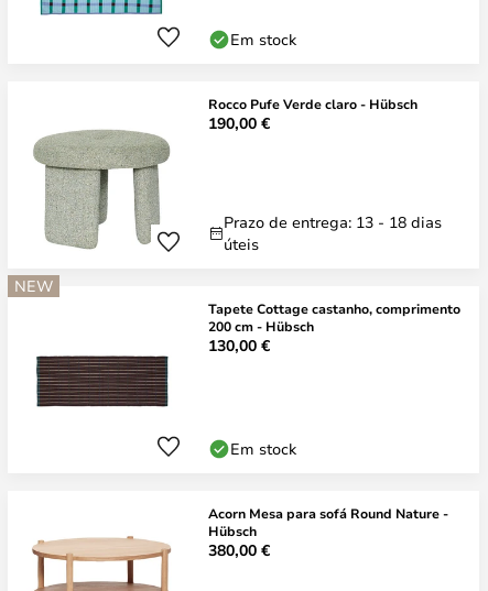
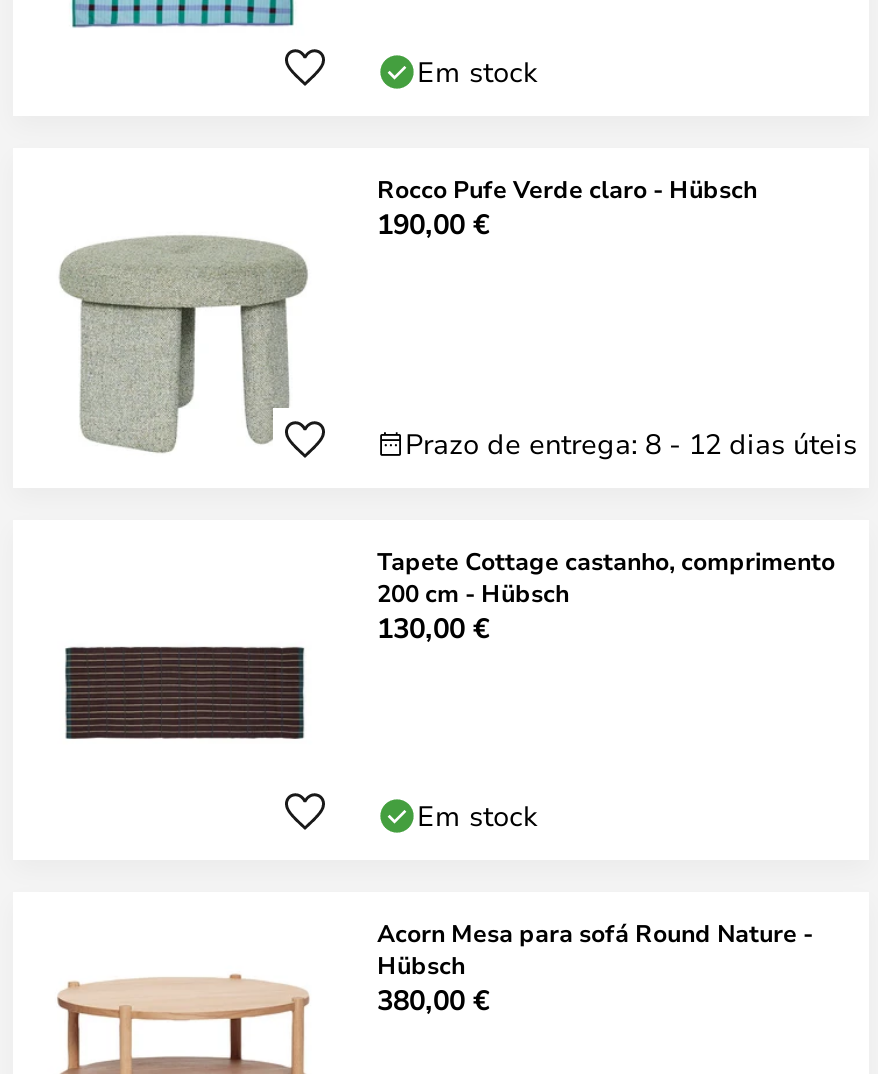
[14,211,442,296] Prazo de entrega: 13 - 18 dias | úteis | NEW -> [405,424,857,462] Prazo de entrega: 8 - 12 dias úteis

